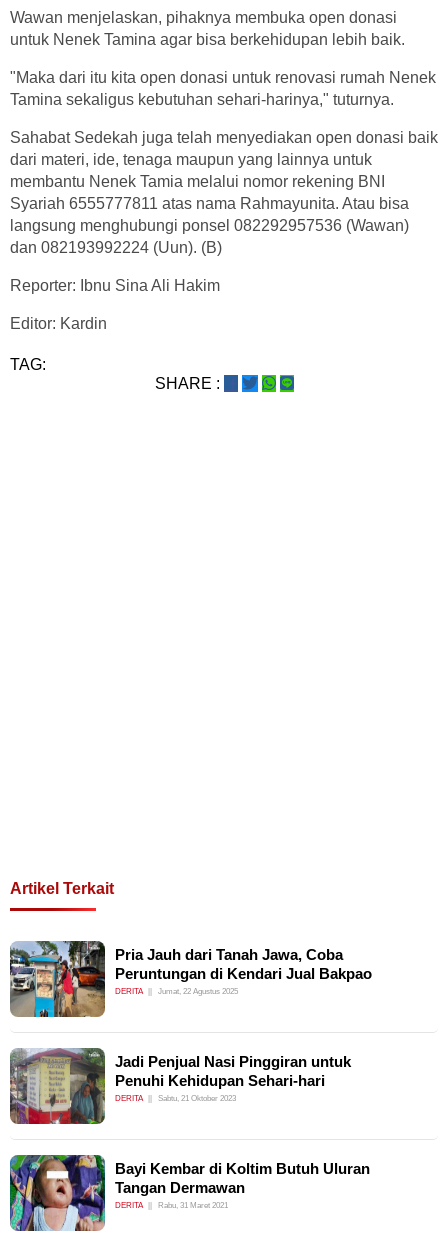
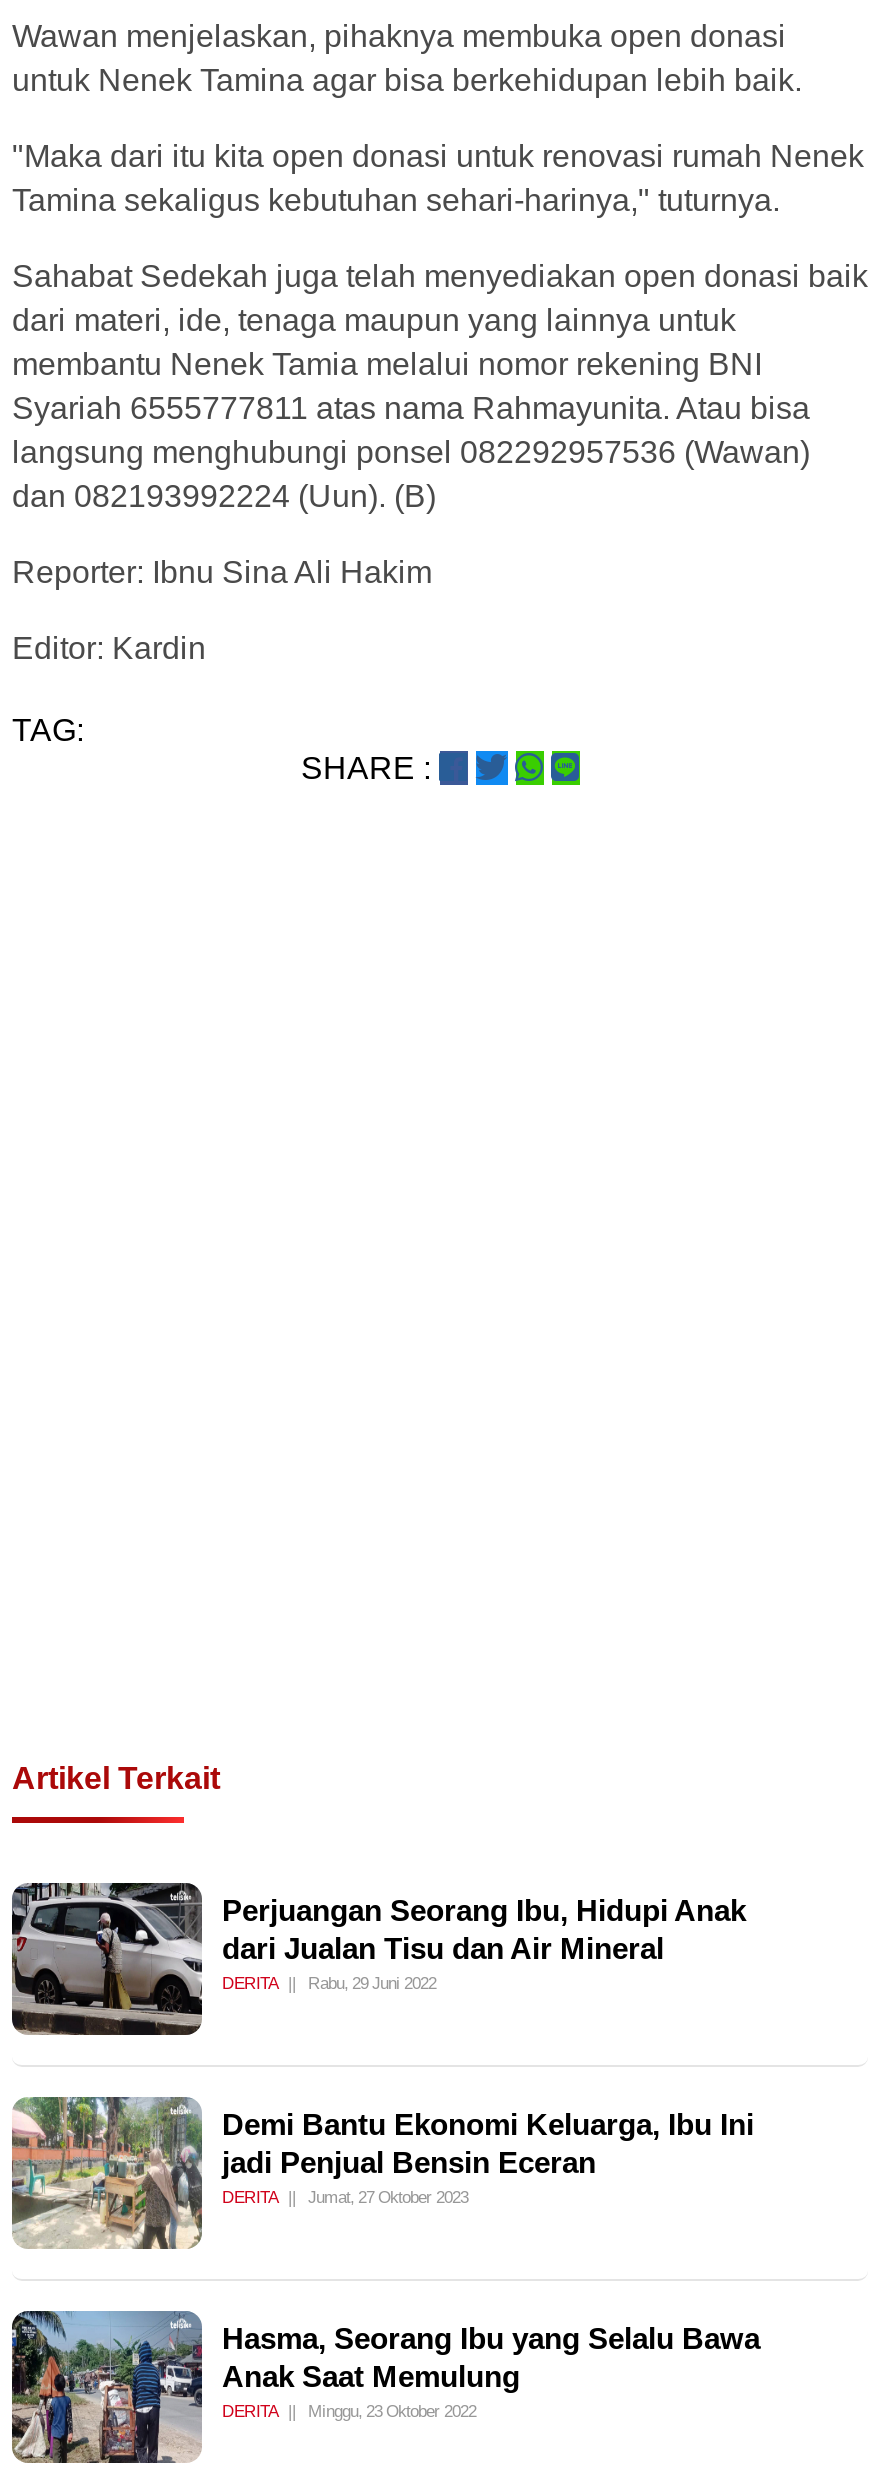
[9,940,372,1018] [image] | Pria Jauh dari Tanah Jawa, Coba | Peruntungan di Kendari Jual Bakpao -> [12,1881,746,2037] [image] | Perjuangan Seorang Ibu, Hidupi Anak | dari Jualan Tisu dan Air Mineral
[158,986,238,996] Jumat, 22 Agustus 2025 -> [308,1973,436,1993] Rabu, 29 Juni 2022
[9,1047,351,1125] [image] | Jadi Penjual Nasi Pinggiran untuk | Penuhi Kehidupan Sehari-hari -> [10,2095,754,2251] [image] | Demi Bantu Ekonomi Keluarga, Ibu Ini | jadi Penjual Bensin Eceran
[158,1093,236,1103] Sabtu, 21 Oktober 2023 -> [308,2187,468,2207] Jumat, 27 Oktober 2023
[9,1154,370,1232] [image] | Bayi Kembar di Koltim Butuh Uluran | Tangan Dermawan -> [10,2309,760,2465] [image] | Hasma, Seorang Ibu yang Selalu Bawa | Anak Saat Memulung
[158,1200,228,1210] Rabu, 31 Maret 2021 -> [308,2401,476,2421] Minggu, 23 Oktober 2022

